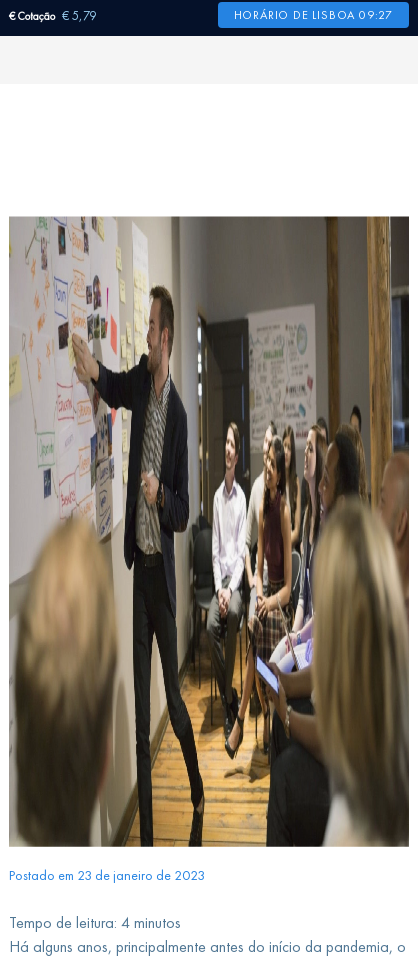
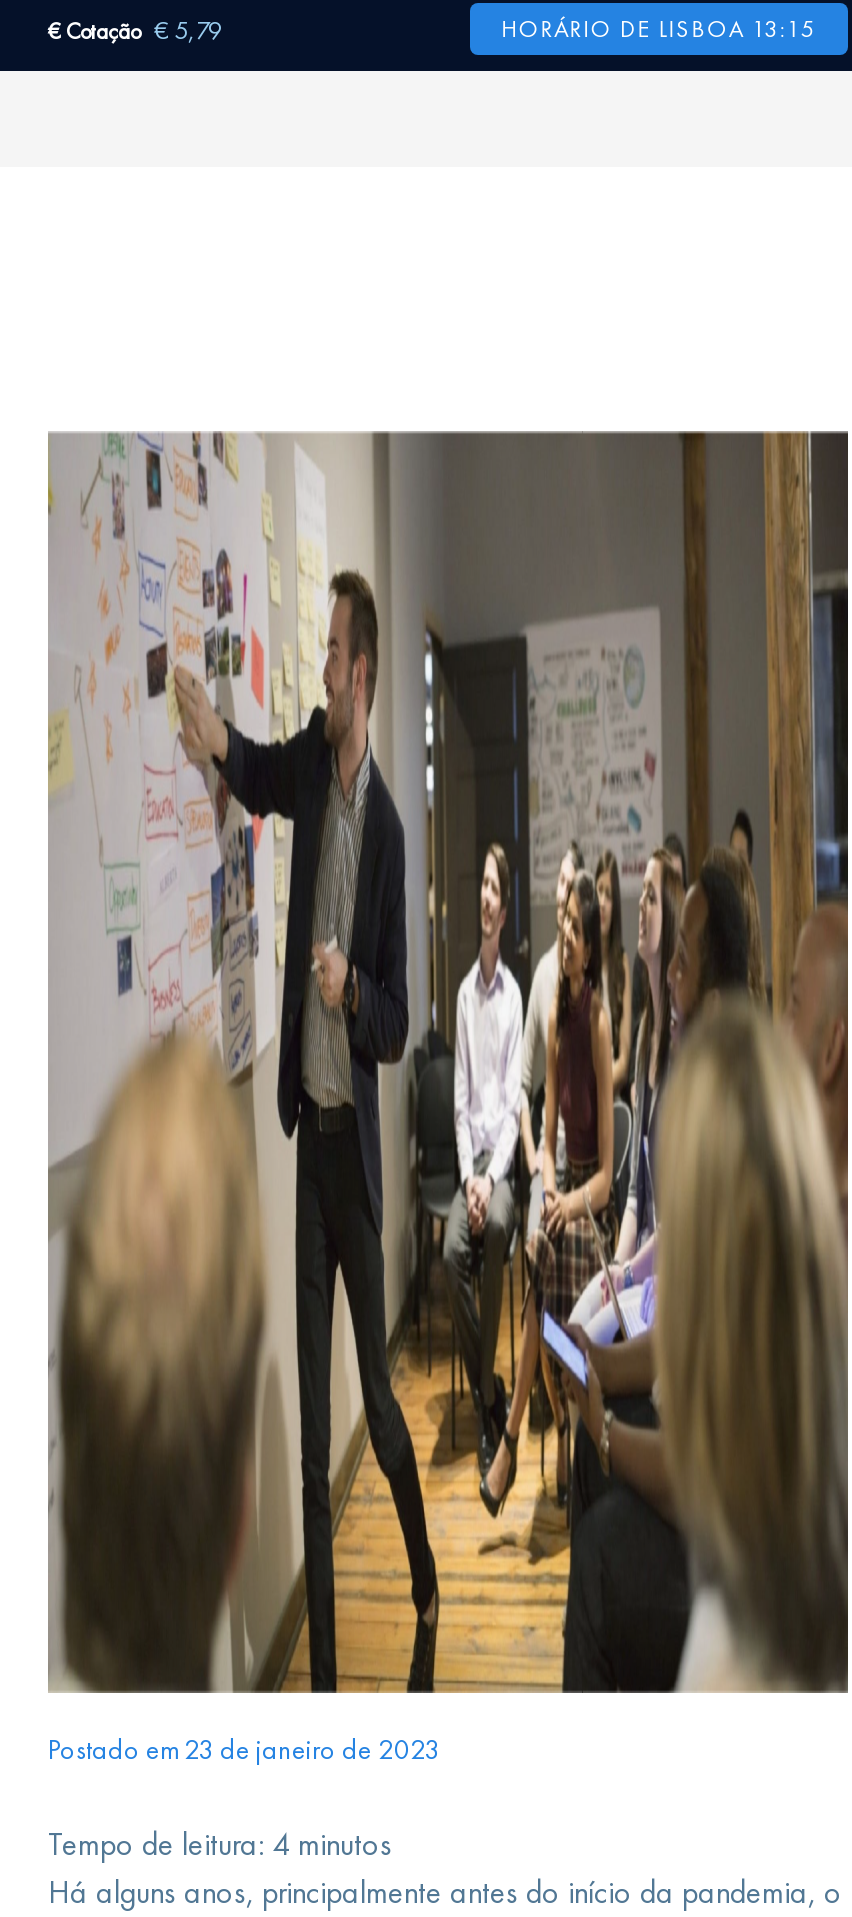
[234,8,393,22] HORÁRIO DE LISBOA 09:27 -> [501,15,816,43] HORÁRIO DE LISBOA 13:15

